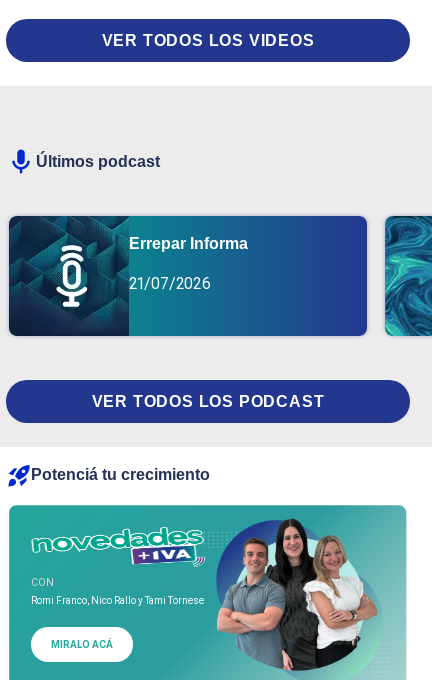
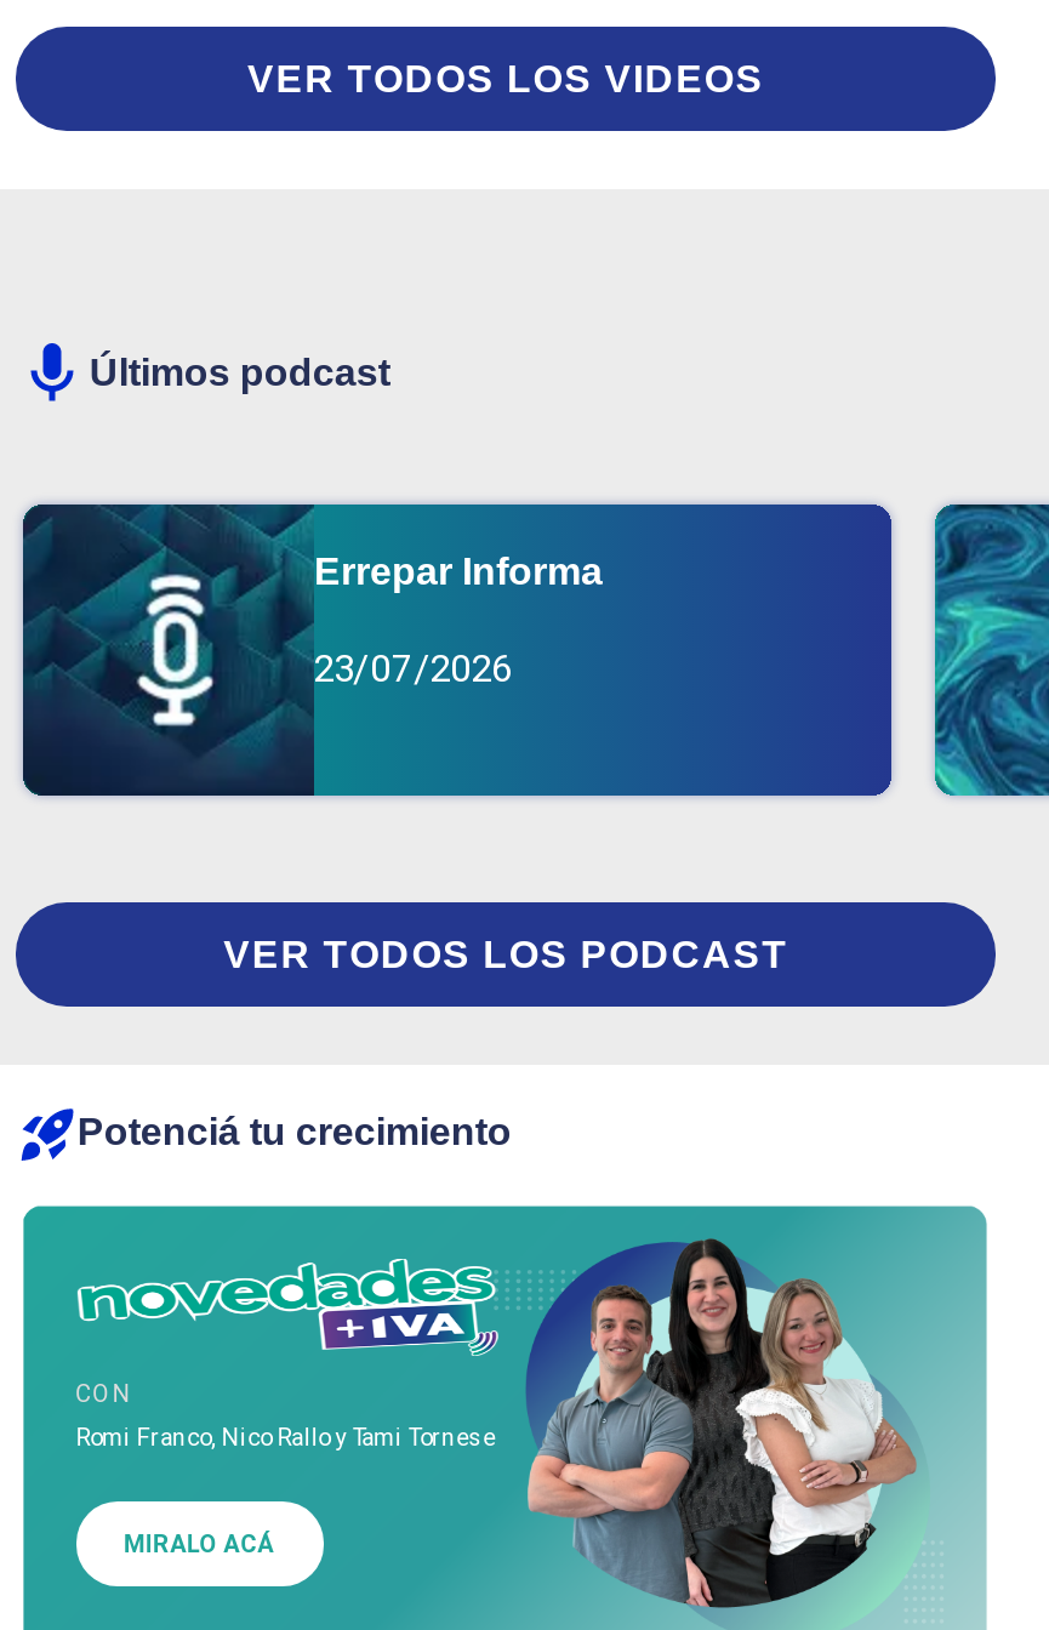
[129,274,211,293] 21/07/2026 -> [314,645,515,691] 23/07/2026

